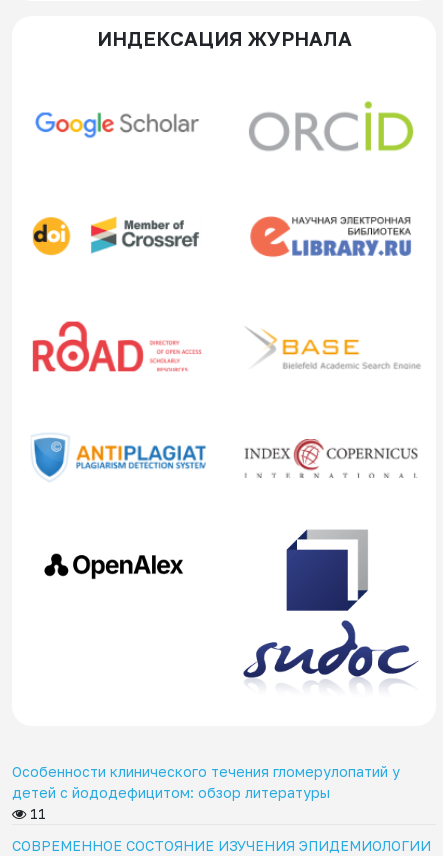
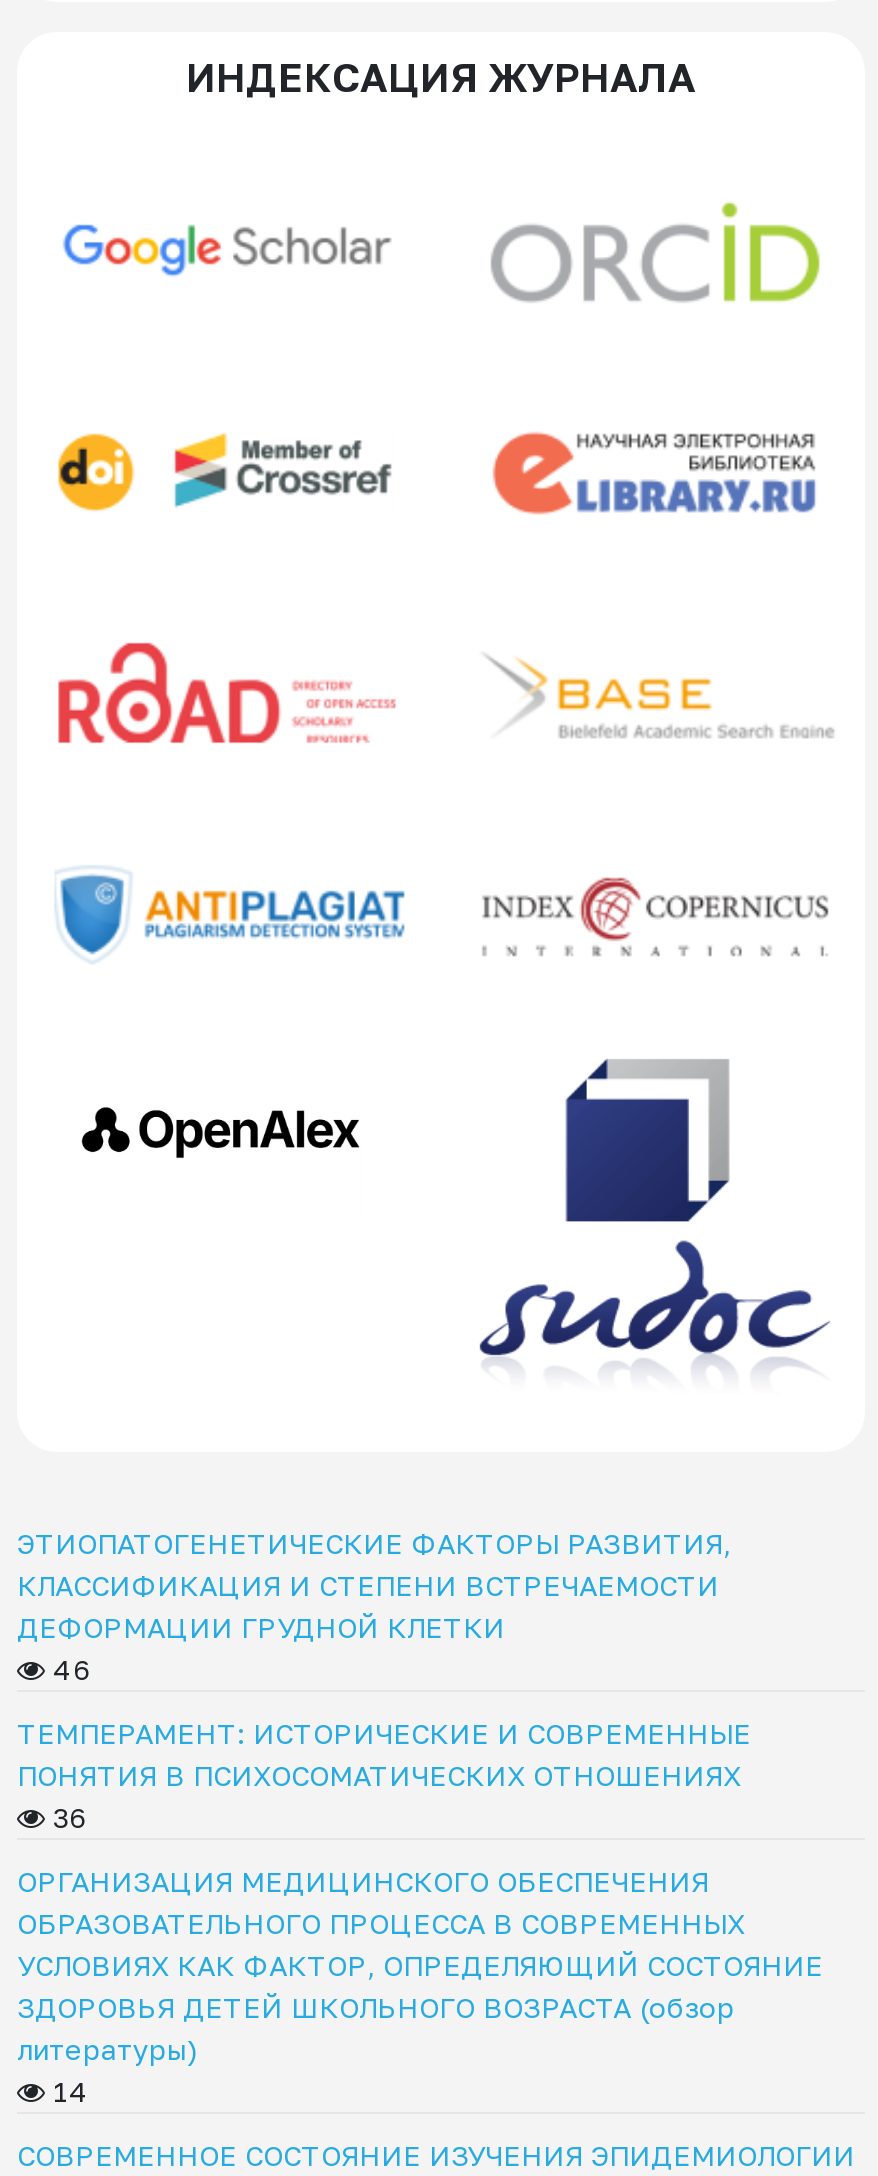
[12,763,400,822] Особенности клинического течения гломерулопатий у | детей с йододефицитом: обзор литературы | 11 -> [17,1525,823,2107] ЭТИОПАТОГЕНЕТИЧЕСКИЕ ФАКТОРЫ РАЗВИТИЯ, | КЛАССИФИКАЦИЯ И СТЕПЕНИ ВСТРЕЧАЕМОСТИ | ДЕФОРМАЦИИ ГРУДНОЙ КЛЕТКИ | 46 | ТЕМПЕРАМЕНТ: ИСТОРИЧЕСКИЕ И СОВРЕМЕННЫЕ | ПОНЯТИЯ В ПСИХОСОМАТИЧЕСКИХ ОТНОШЕНИЯХ | 36 | ОРГАНИЗАЦИЯ МЕДИЦИНСКОГО ОБЕСПЕЧЕНИЯ | ОБРАЗОВАТЕЛЬНОГО ПРОЦЕССА В СОВРЕМЕННЫХ | УСЛОВИЯХ КАК ФАКТОР, ОПРЕДЕЛЯЮЩИЙ СОСТОЯНИЕ | ЗДОРОВЬЯ ДЕТЕЙ ШКОЛЬНОГО ВОЗРАСТА (обзор | литературы) | 14

